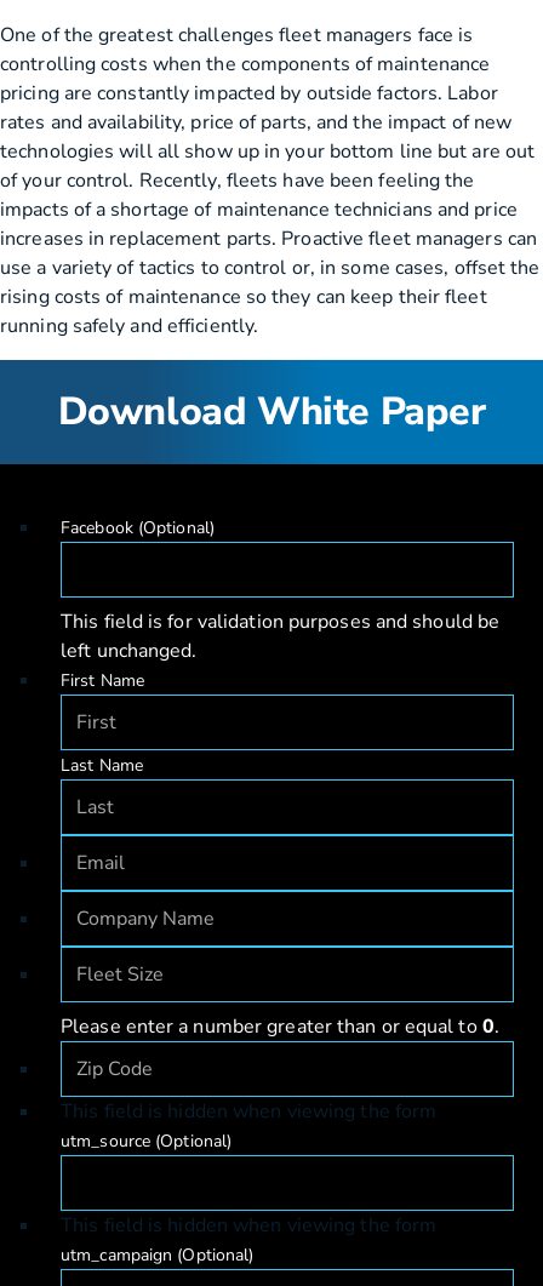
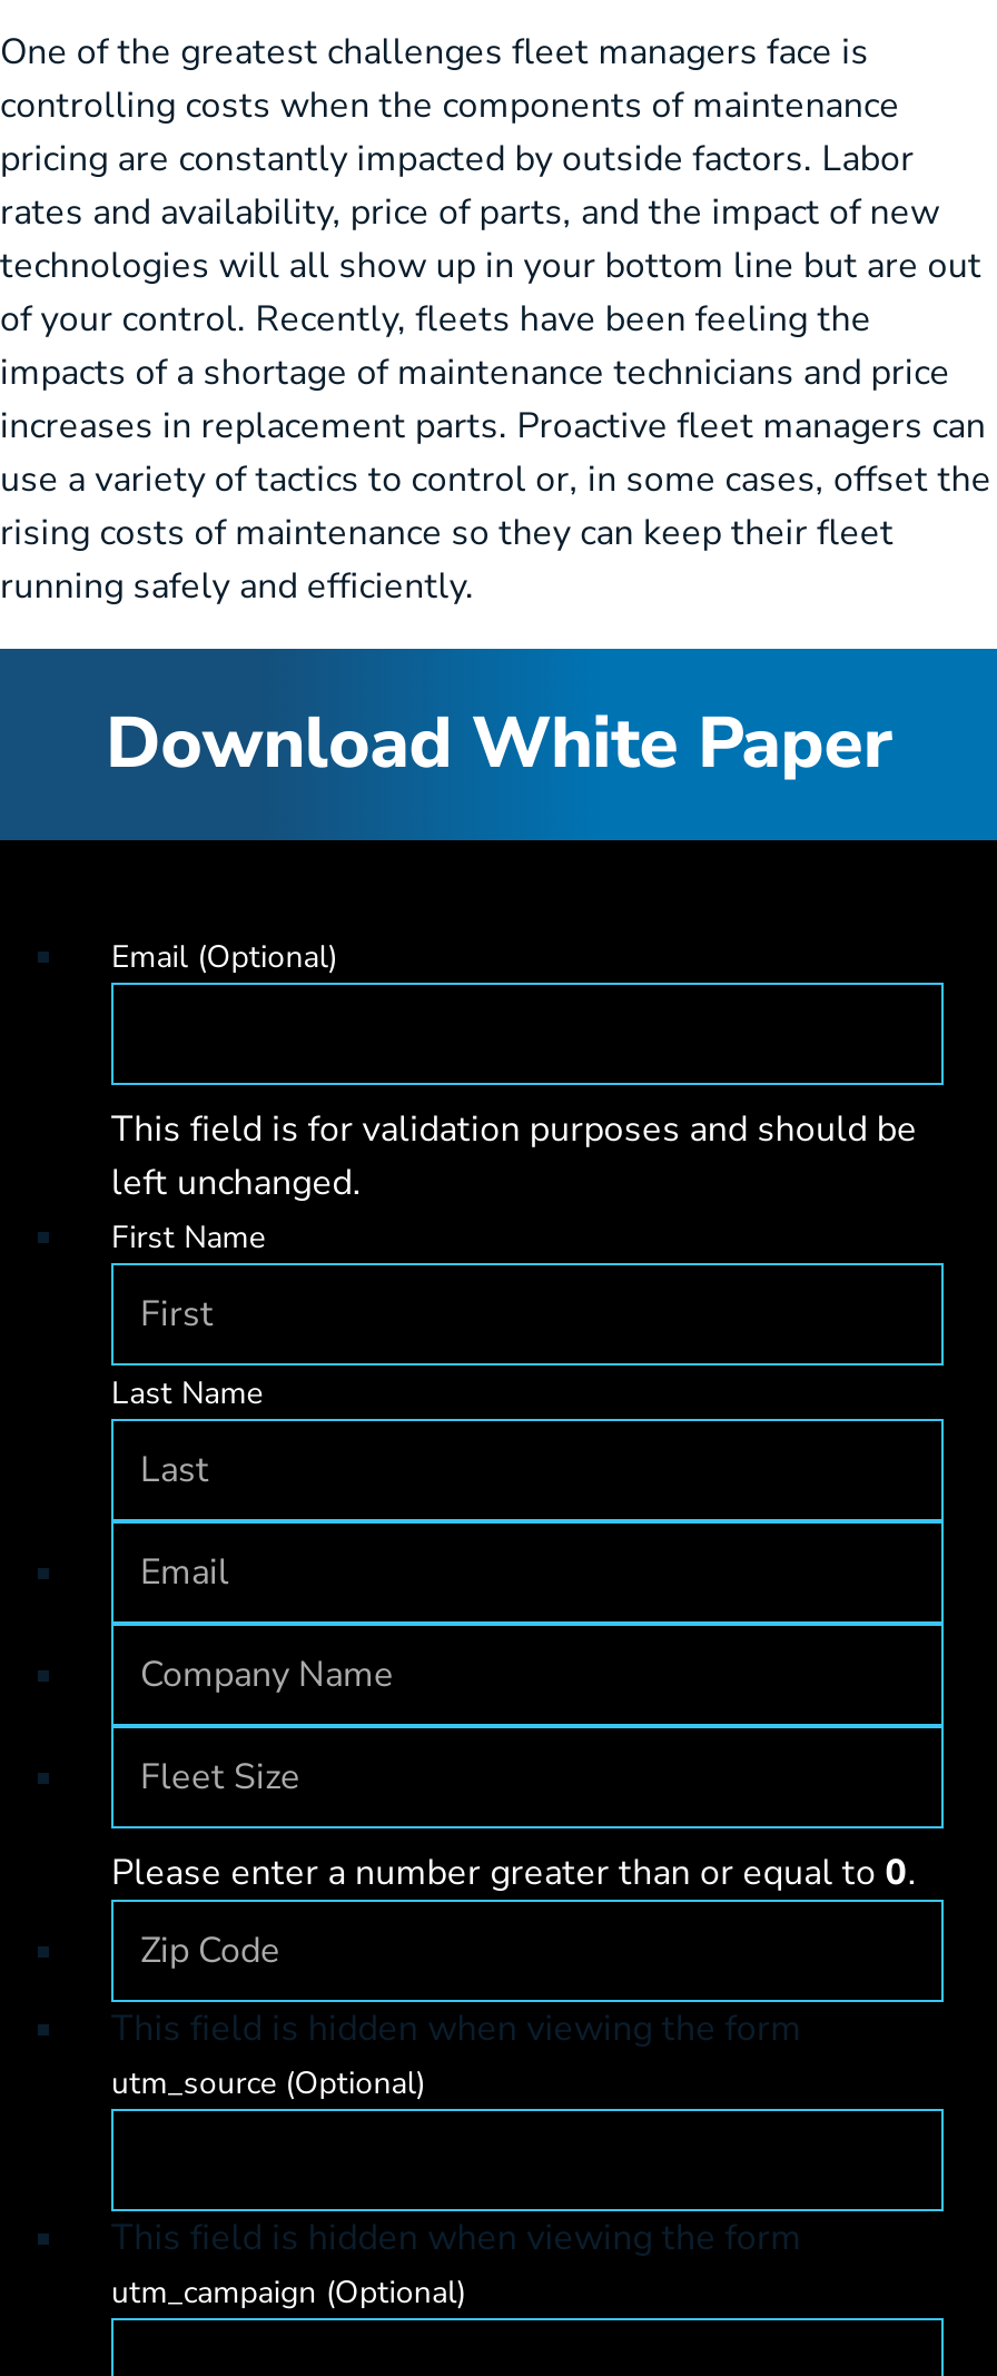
[61,516,214,539] Facebook (Optional) -> [111,936,337,978] Email (Optional)

